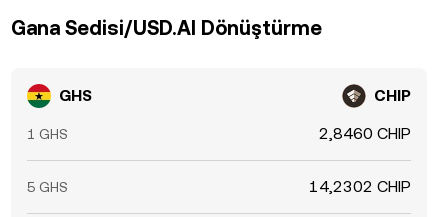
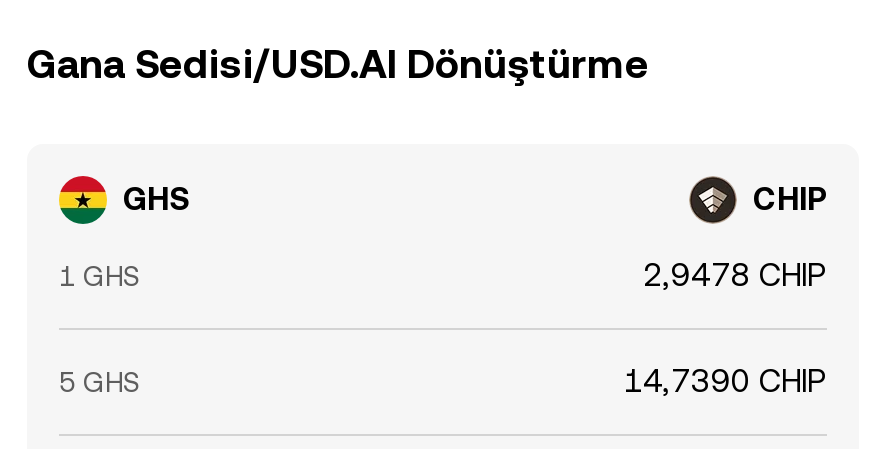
[319,124,411,143] 2,8460 CHIP -> [643,256,827,294] 2,9478 CHIP
[309,177,411,196] 14,2302 CHIP -> [623,362,827,400] 14,7390 CHIP

